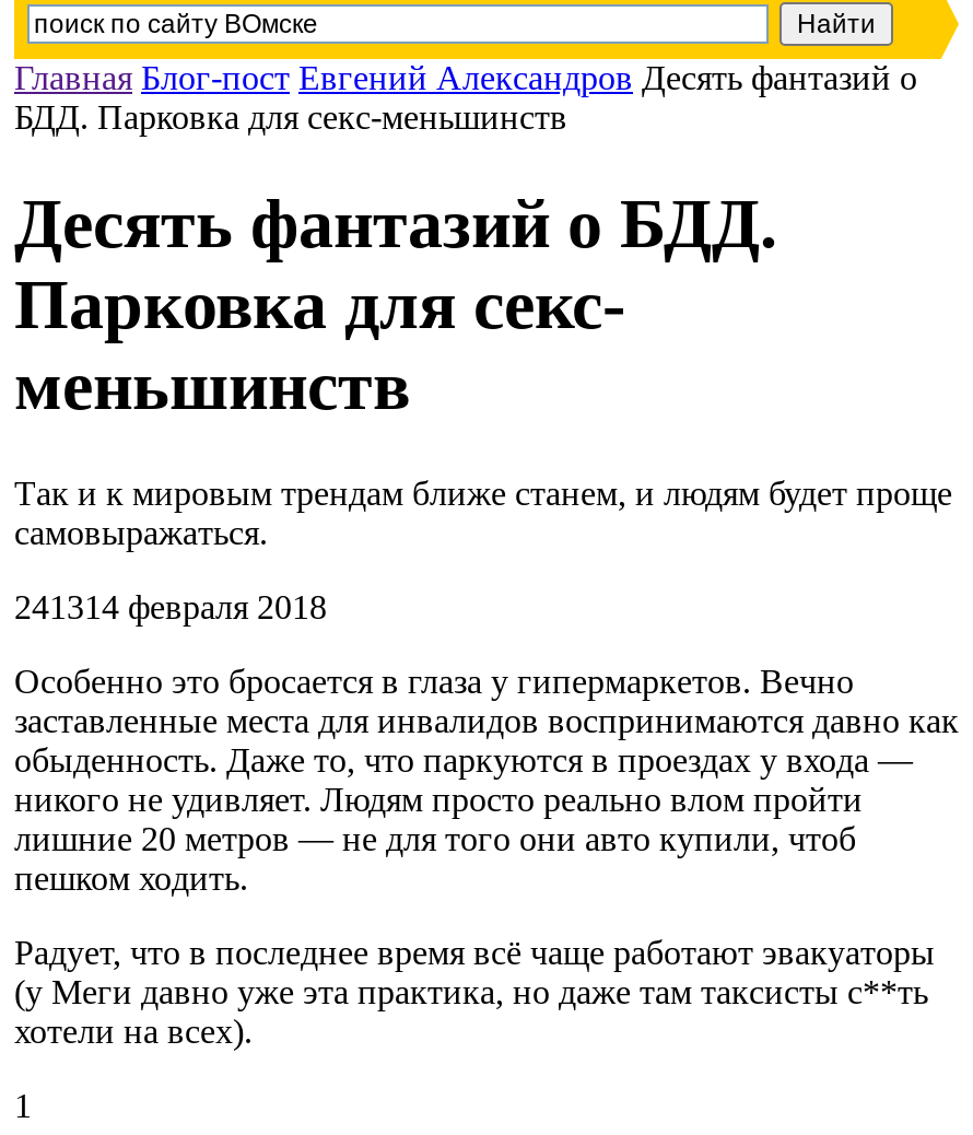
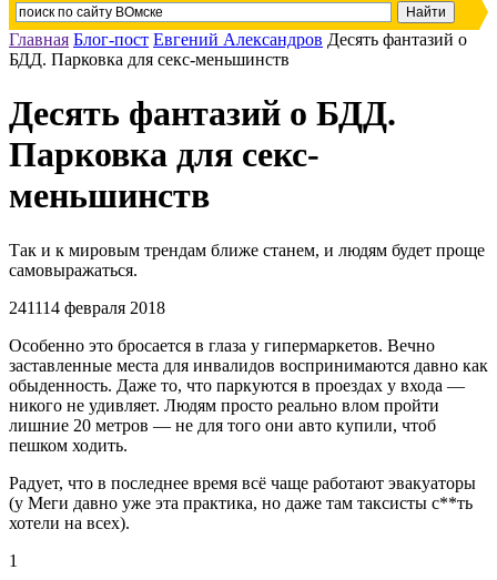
[14,588,327,625] 241314 февраля 2018 -> [9,298,165,317] 241114 февраля 2018

